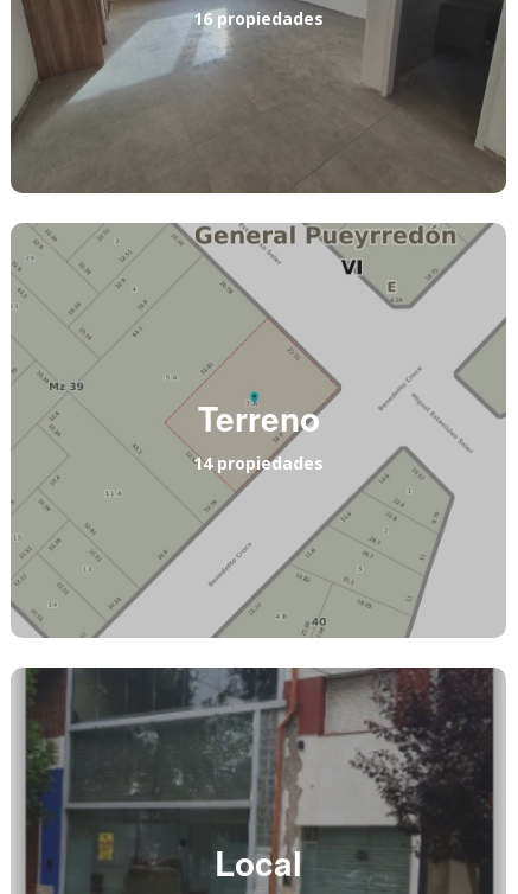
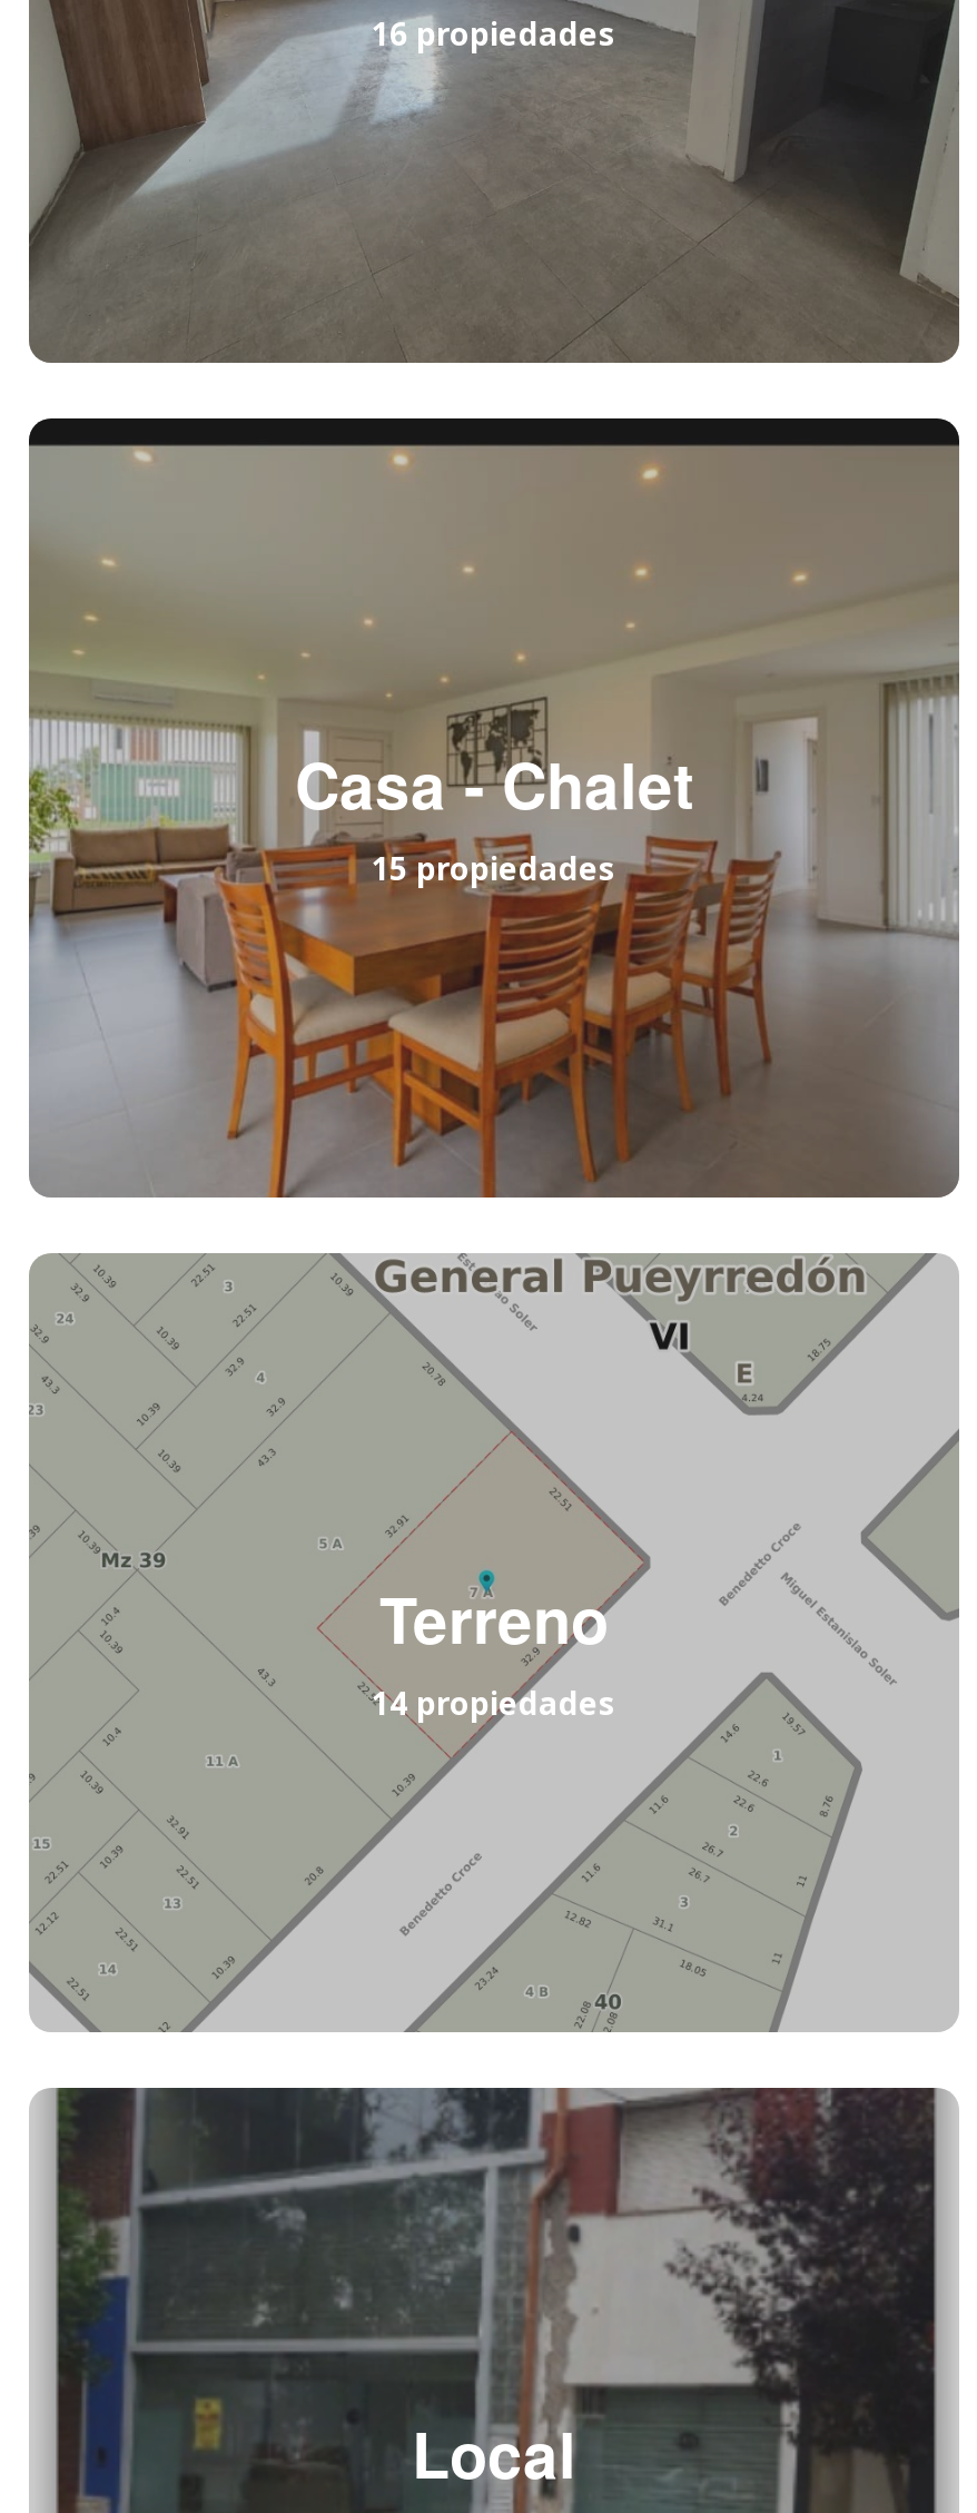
none -> [29,416,959,1198] [image] | Casa - Chalet | 15 propiedades

